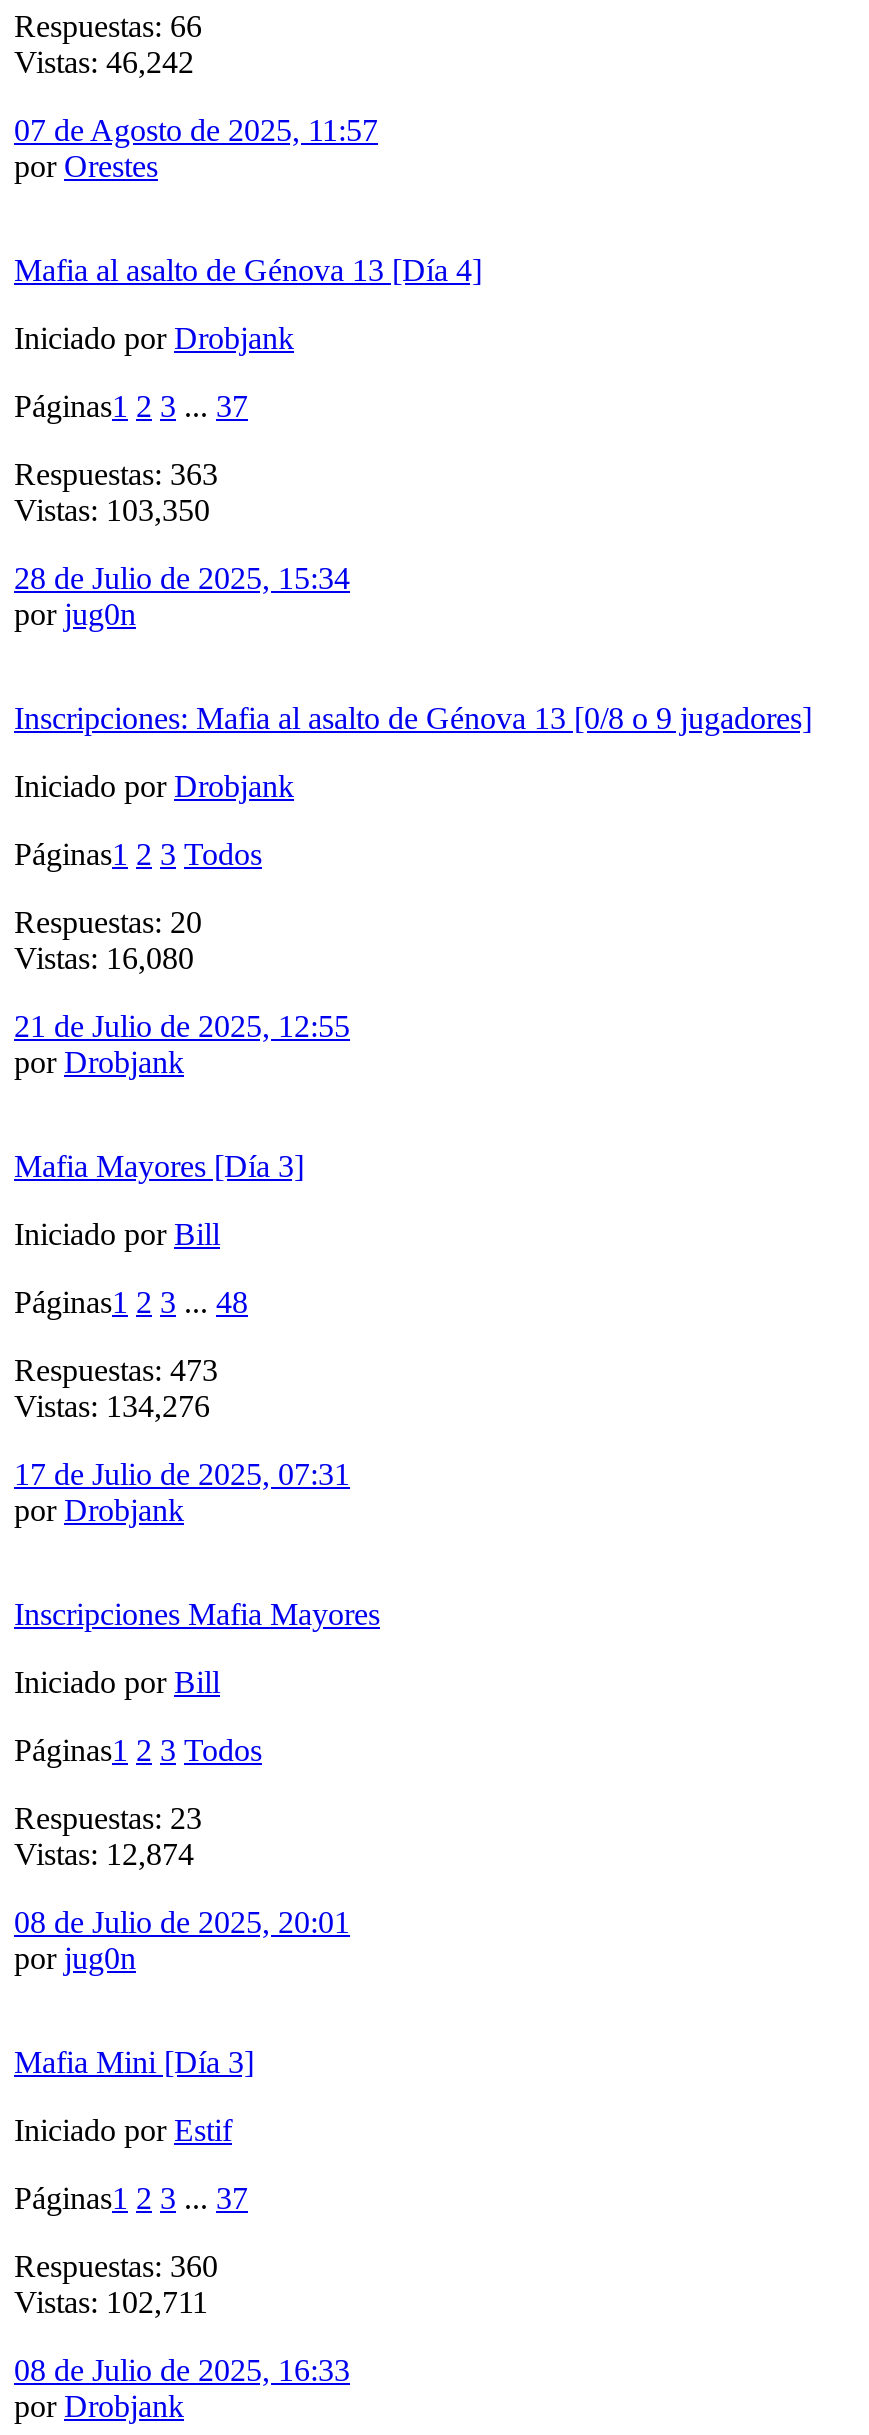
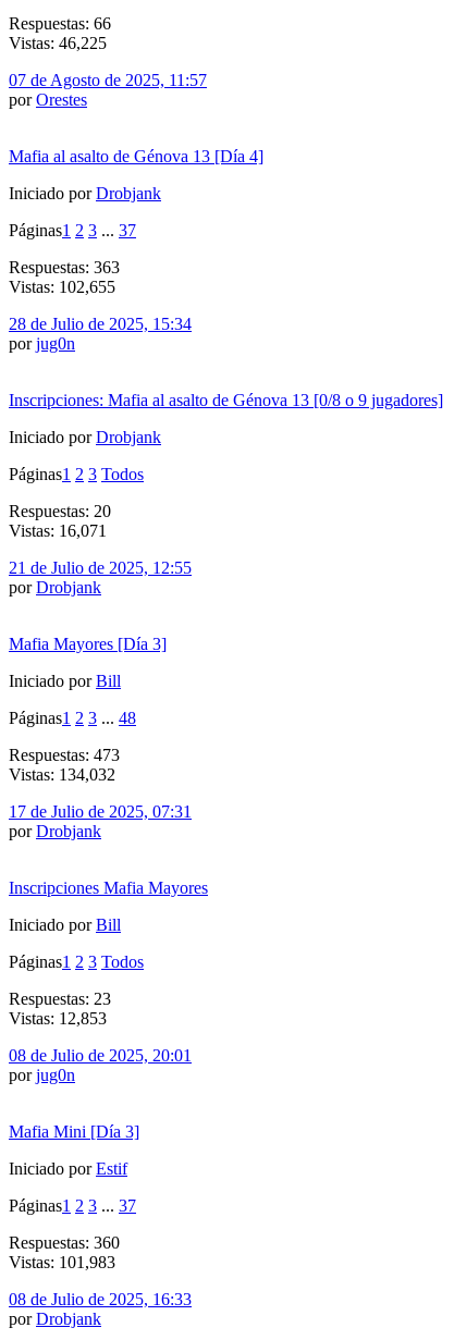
[14,46,194,80] Vistas: 46,242 -> [9,34,107,53] Vistas: 46,225
[14,494,210,528] Vistas: 103,350 -> [9,278,115,297] Vistas: 102,655
[14,942,194,976] Vistas: 16,080 -> [9,522,107,540] Vistas: 16,071
[14,1390,210,1424] Vistas: 134,276 -> [9,766,115,784] Vistas: 134,032
[14,1838,194,1872] Vistas: 12,874 -> [9,1010,107,1028] Vistas: 12,853
[14,2286,208,2320] Vistas: 102,711 -> [9,1253,115,1272] Vistas: 101,983

